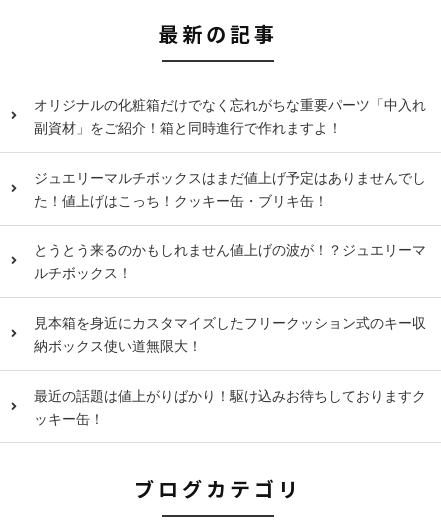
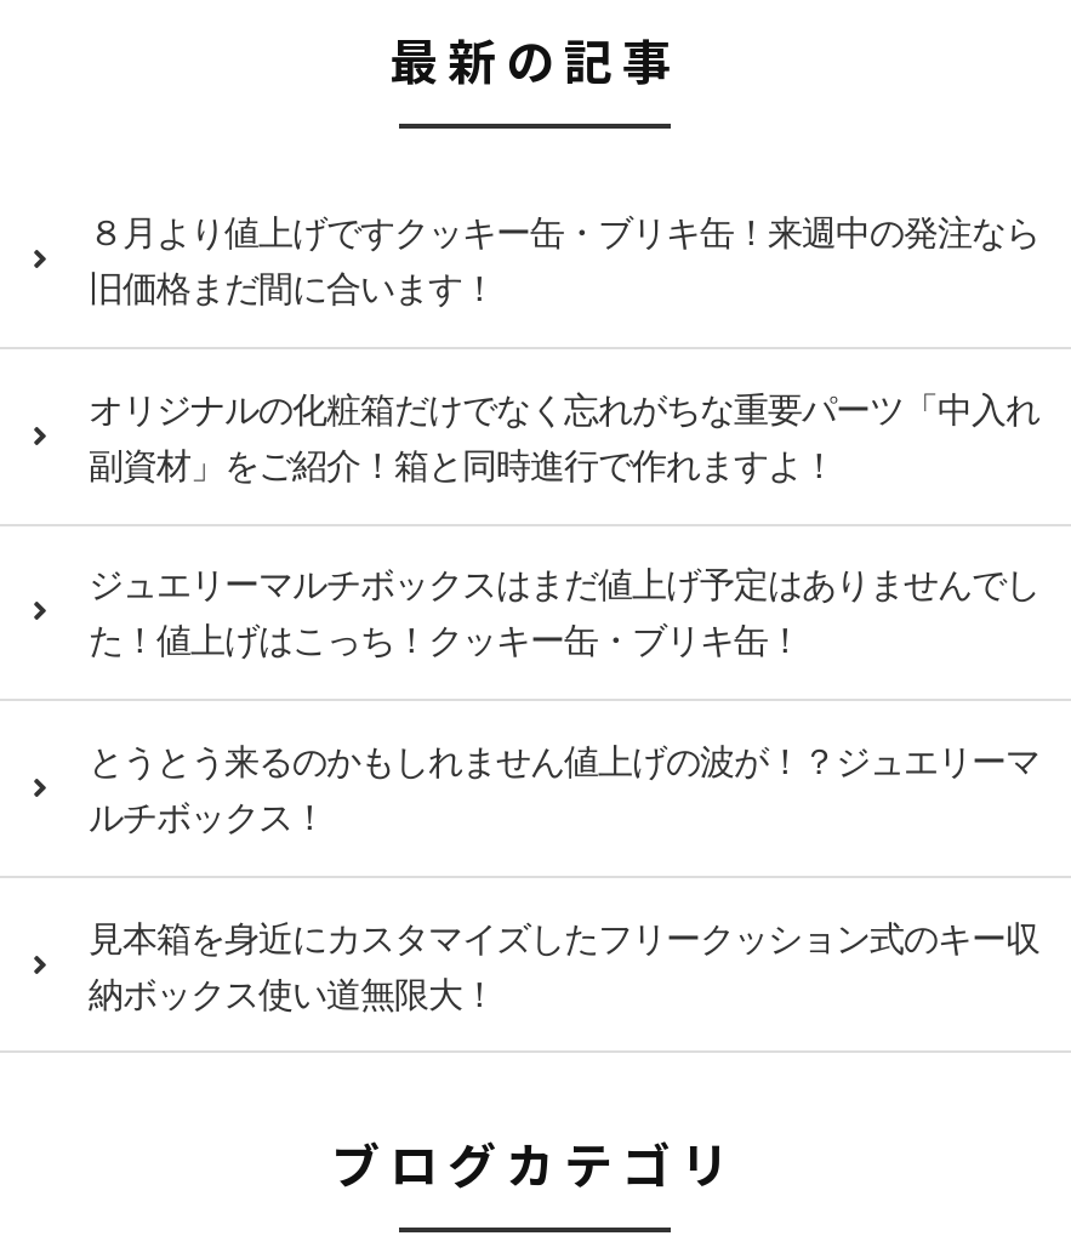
none -> [89,211,1039,308] ８月より値上げですクッキー缶・ブリキ缶！来週中の発注なら | 旧価格まだ間に合います！
moved [34,96,426,354] -> [89,387,1039,1013]: オリジナルの化粧箱だけでなく忘れがちな重要パーツ「中入れ | 副資材」をご紹介！箱と同時進行で作れますよ！ | ジュエリーマルチボックスはまだ値上げ予定はありませんでし | た！値上げはこっち！クッキー缶・ブリキ缶！ | とうとう来るのかもしれません値上げの波が！？ジュエリーマ | ルチボックス！ | 見本箱を身近にカスタマイズしたフリークッション式のキー収 | 納ボックス使い道無限大！
[34,386,426,426] 最近の話題は値上がりばかり！駆け込みお待ちしておりますク | ッキー缶！ -> none

